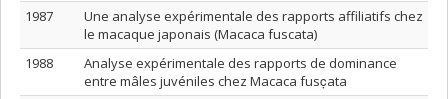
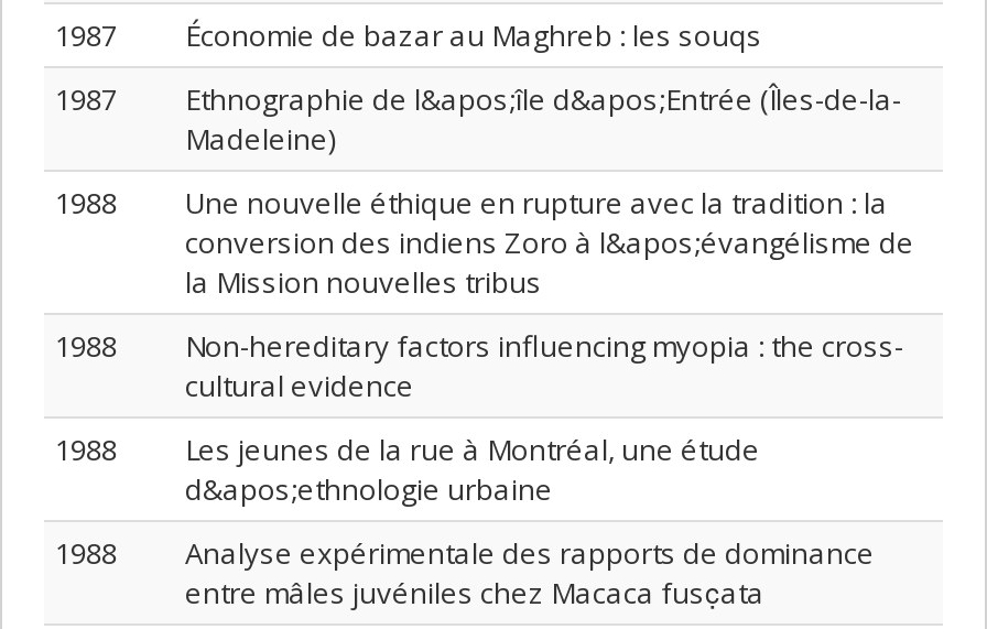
[84,7,423,43] Une analyse expérimentale des rapports affiliatifs chez | le macaque japonais (Macaca fuscata) -> [55,15,914,509] Économie de bazar au Maghreb : les souqs | 1987 | Ethnographie de l&apos;île d&apos;Entrée (Îles-de-la- | Madeleine) | 1988 | Une nouvelle éthique en rupture avec la tradition : la | conversion des indiens Zoro à l&apos;évangélisme de | la Mission nouvelles tribus | 1988 | Non-hereditary factors influencing myopia : the cross- | cultural evidence | 1988 | Les jeunes de la rue à Montréal, une étude | d&apos;ethnologie urbaine

